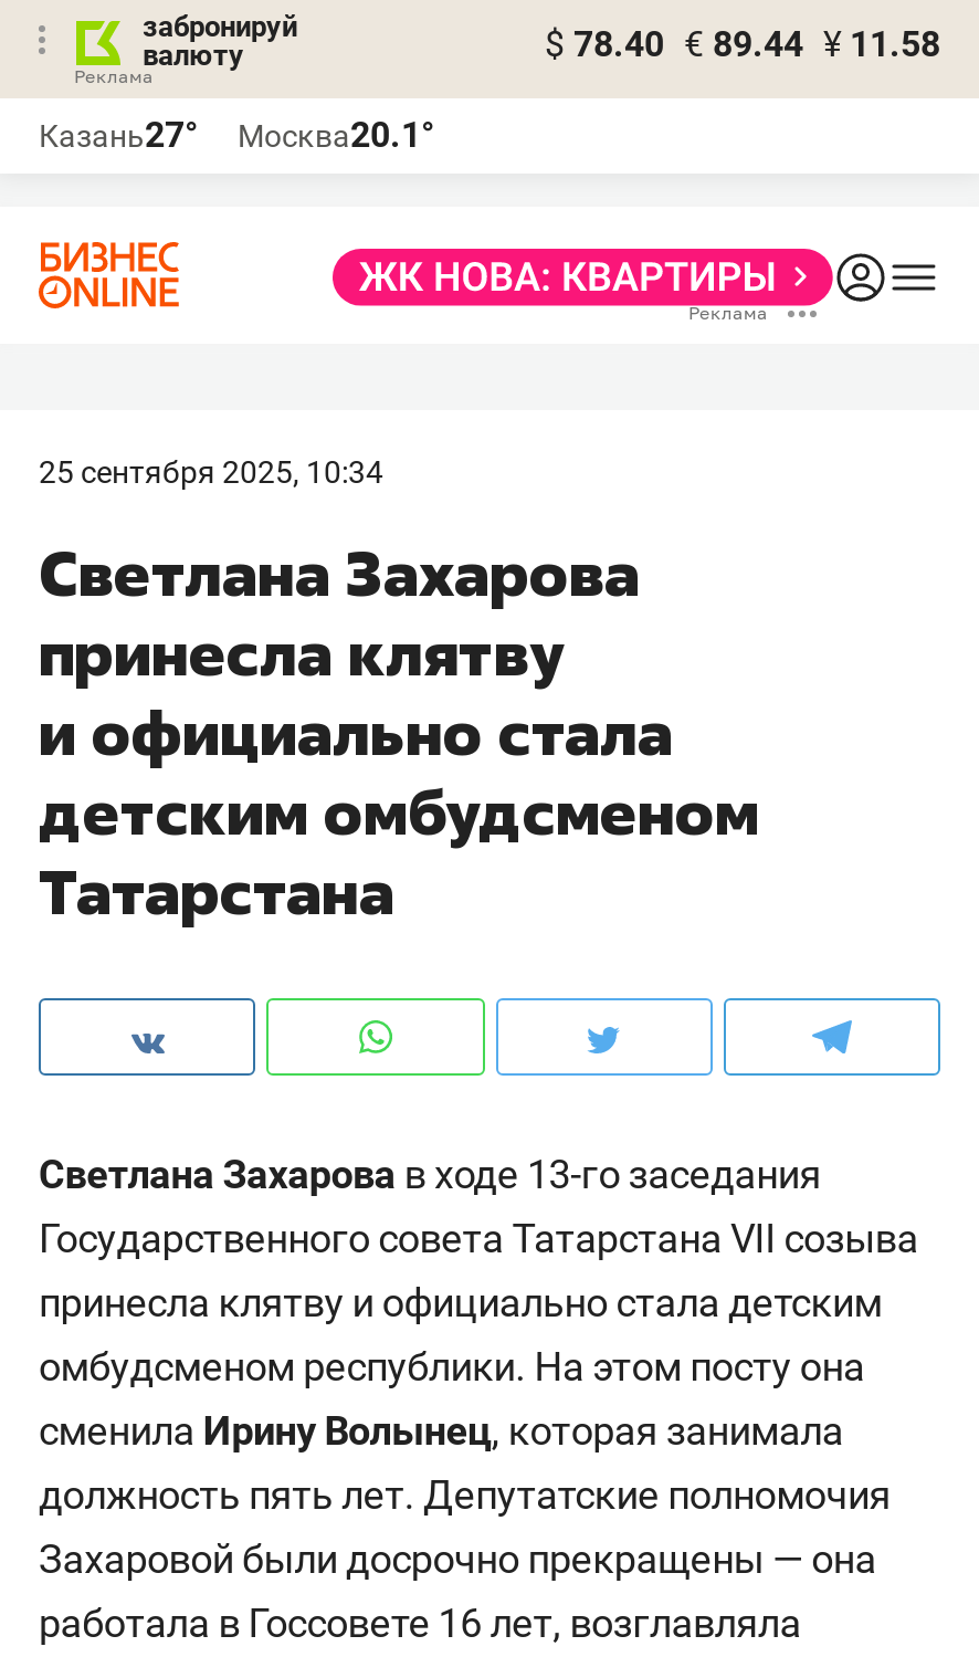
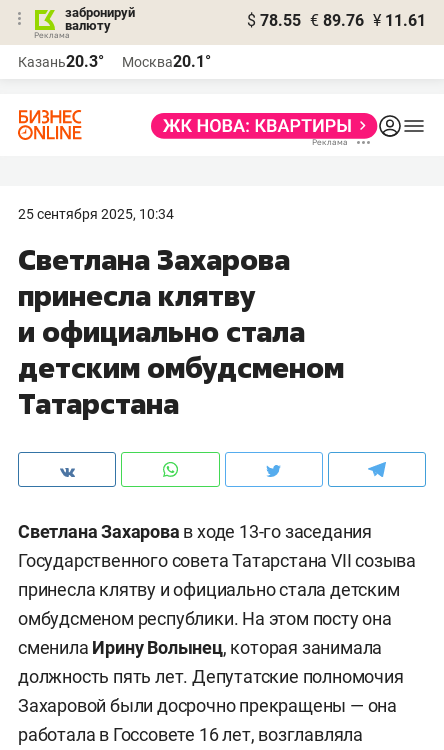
[545,23,940,65] $ 78.40 € 89.44 ¥ 11.58 -> [247,11,426,30] $ 78.55 € 89.76 ¥ 11.61
[39,114,434,156] Казань27° Москва20.1° -> [18,52,211,71] Казань20.3° Москва20.1°

